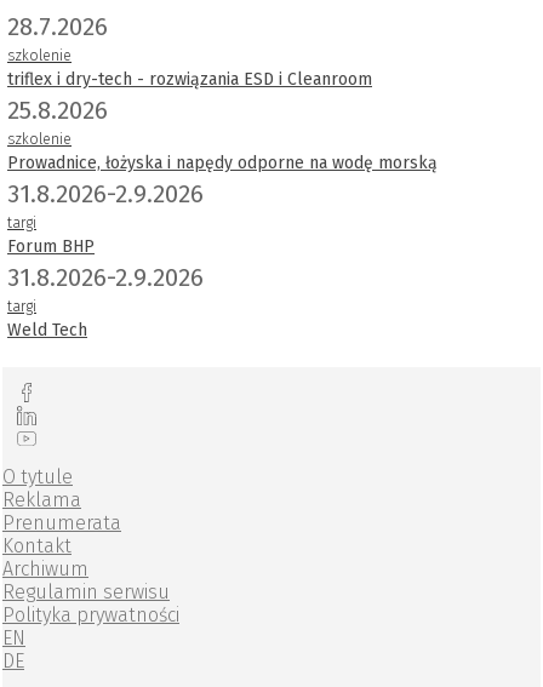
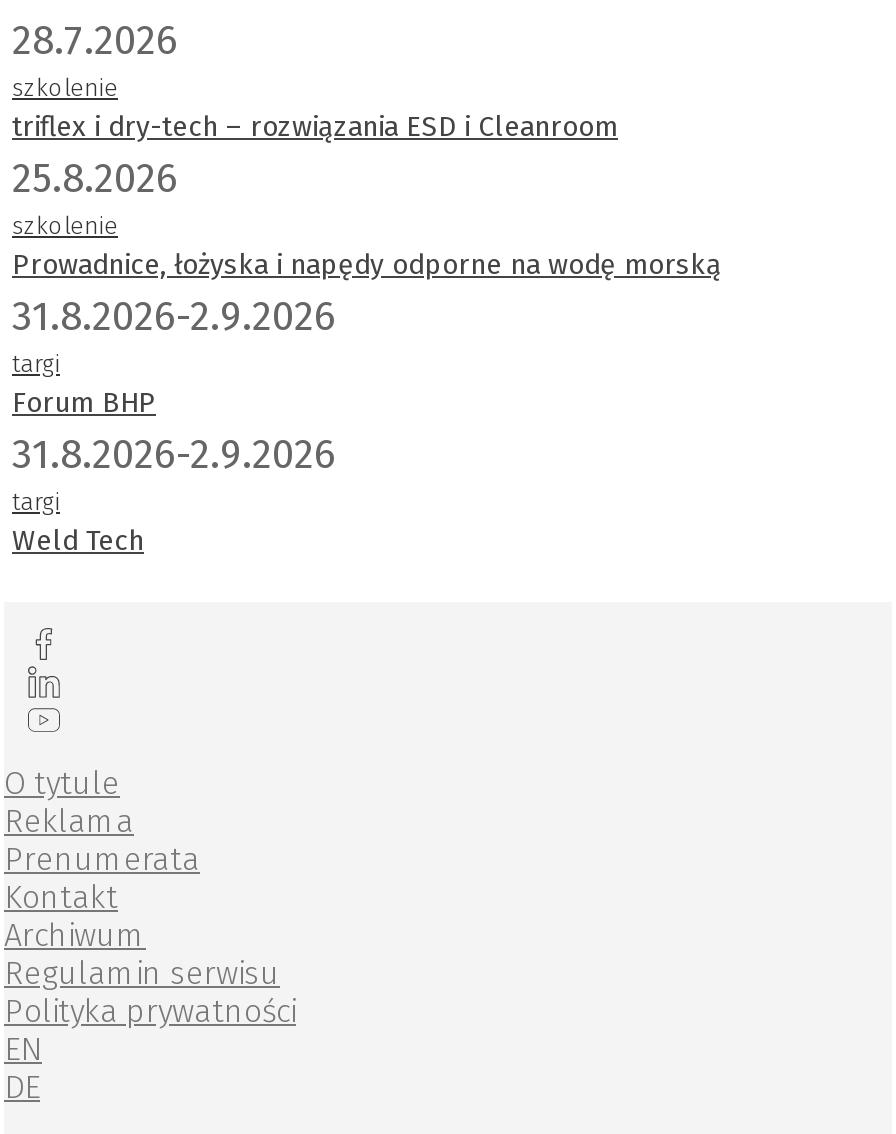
[7,69,372,89] triflex i dry-tech - rozwiązania ESD i Cleanroom -> [12,110,618,144] triflex i dry-tech – rozwiązania ESD i Cleanroom

